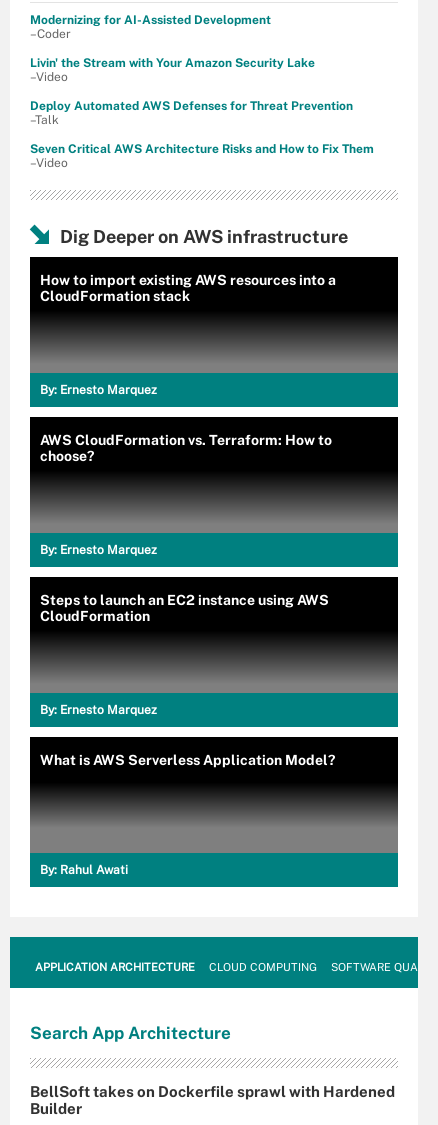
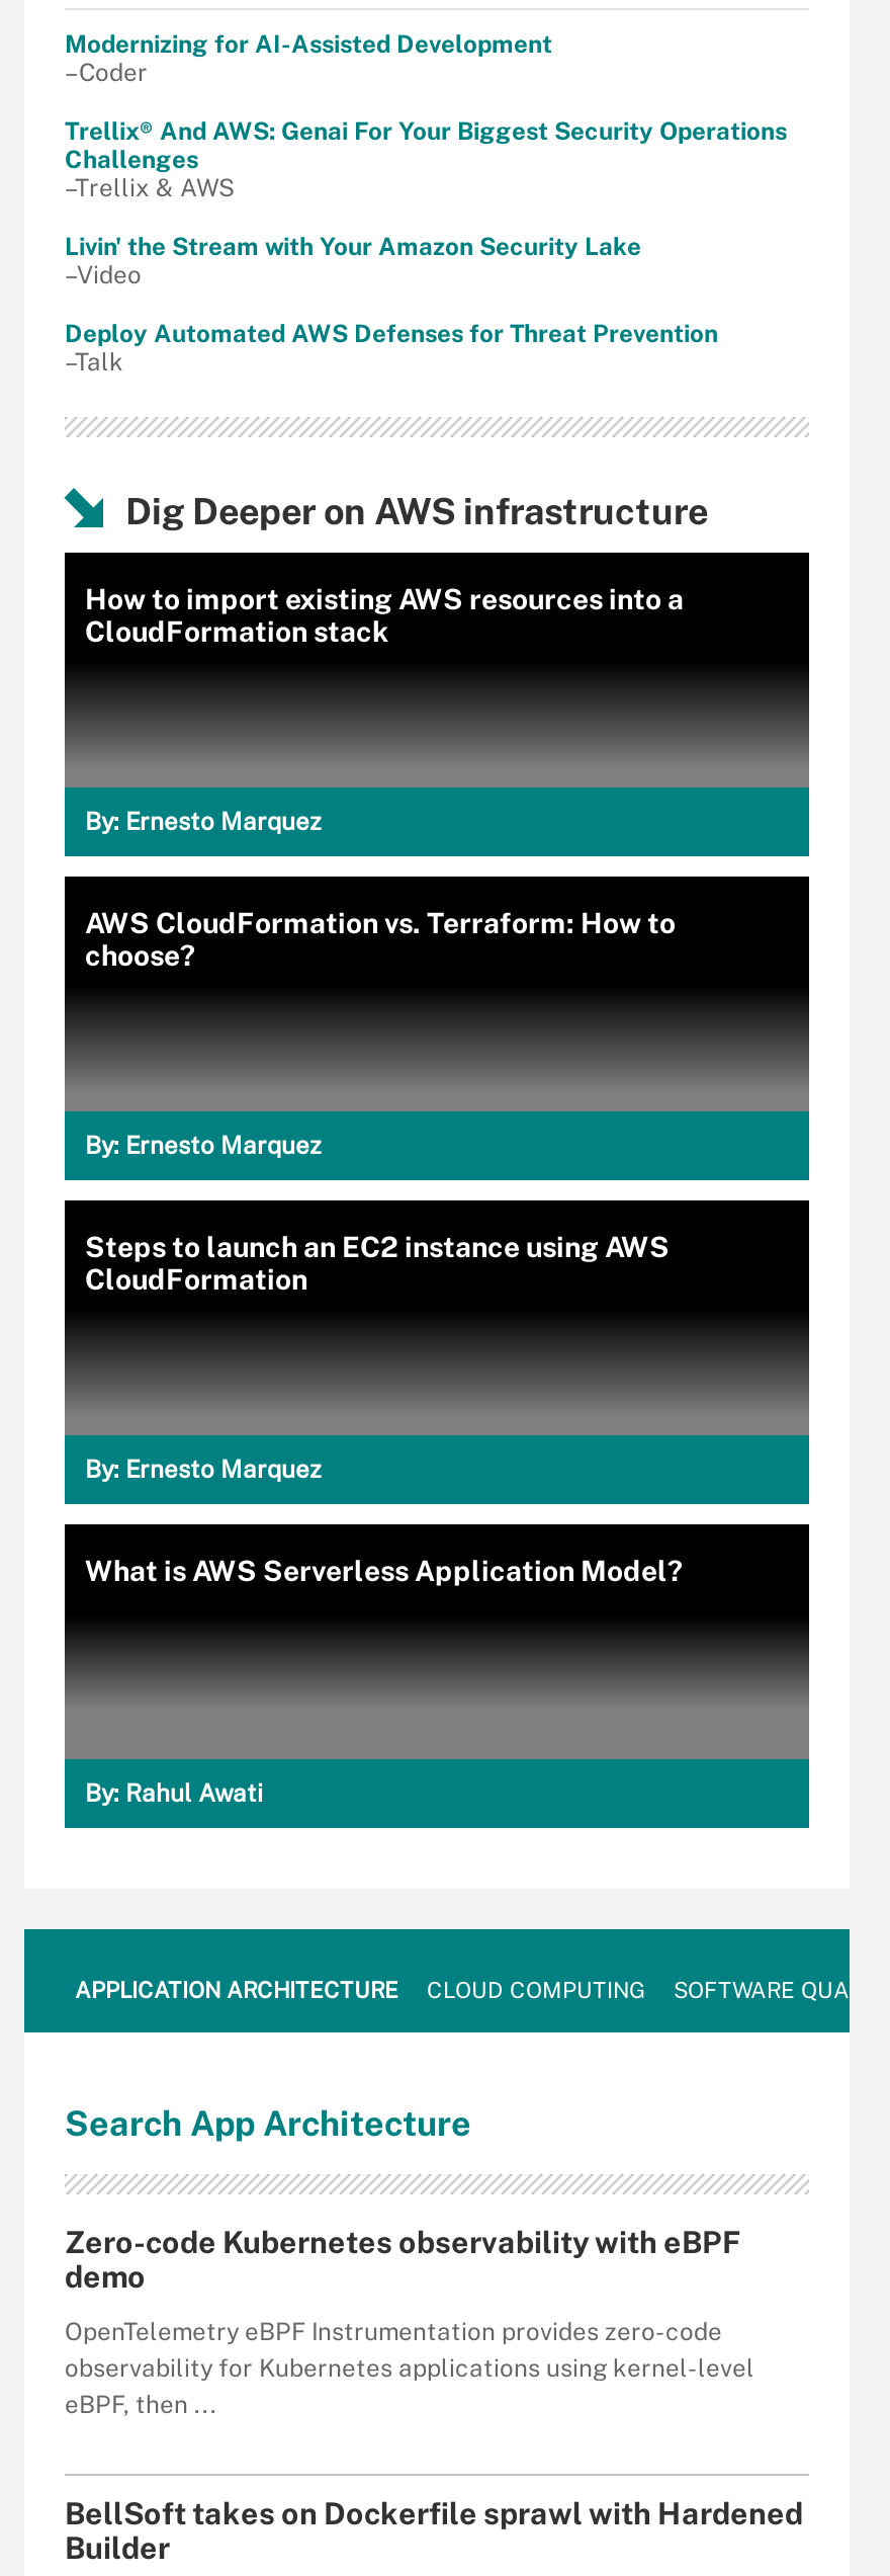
none -> [65,117,787,202] Trellix® And AWS: Genai For Your Biggest Security Operations | Challenges | –Trellix & AWS
[30,142,374,170] Seven Critical AWS Architecture Risks and How to Fix Them | –Video -> none
none -> [65,2225,754,2419] Zero-code Kubernetes observability with eBPF | demo | OpenTelemetry eBPF Instrumentation provides zero-code | observability for Kubernetes applications using kernel-level | eBPF, then ...

